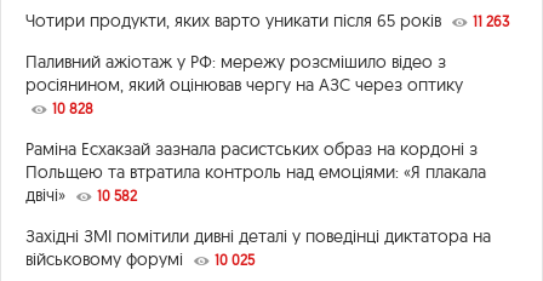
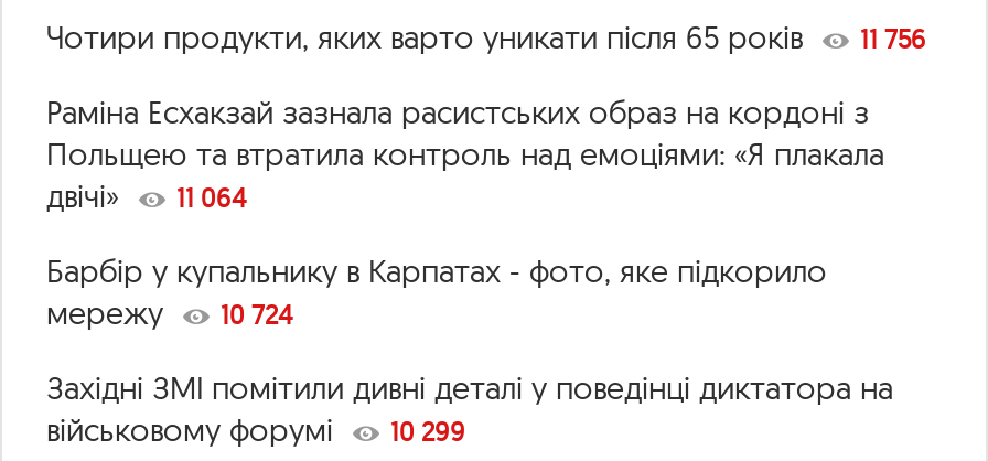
[25,12,509,118] 11 263 | Паливний ажіотаж у РФ: мережу розсмішило відео з | росіянином, який оцінював чергу на АЗС через оптику | 10 828 -> [860,23,926,56] 11 756
moved [25,138,486,206] -> [46,93,884,217]: Раміна Есхакзай зазнала расистських образ на кордоні з | Польщею та втратила контроль над емоціями: «Я плакала | двічі»
[97,187,137,205] 10 582 -> [46,182,827,334] 11 064 | Барбір у купальнику в Карпатах - фото, яке підкорило | мережу | 10 724
[25,249,255,270] військовому форумі 10 025 -> [46,411,465,451] військовому форумі 10 299

